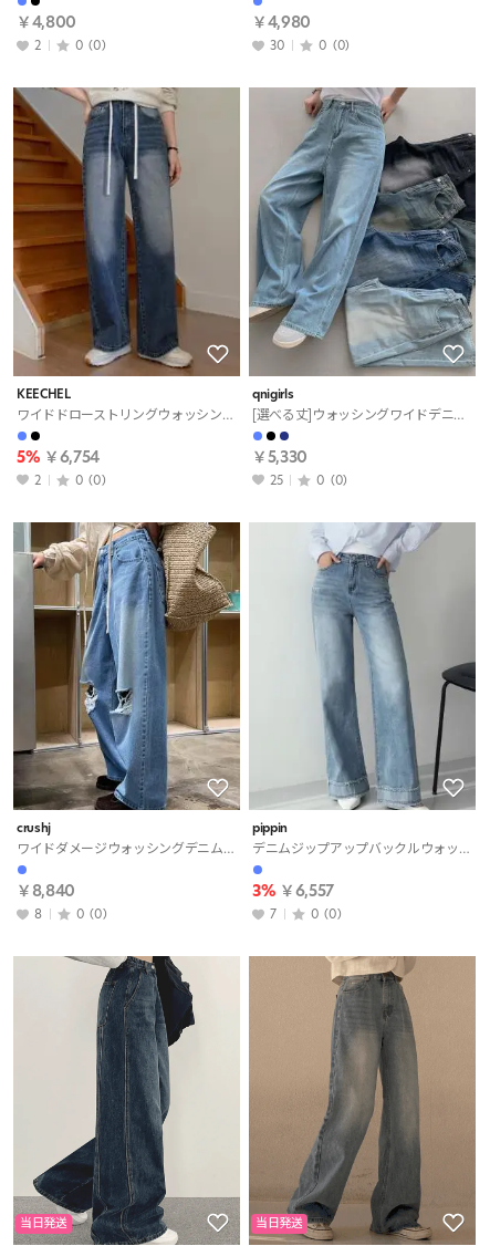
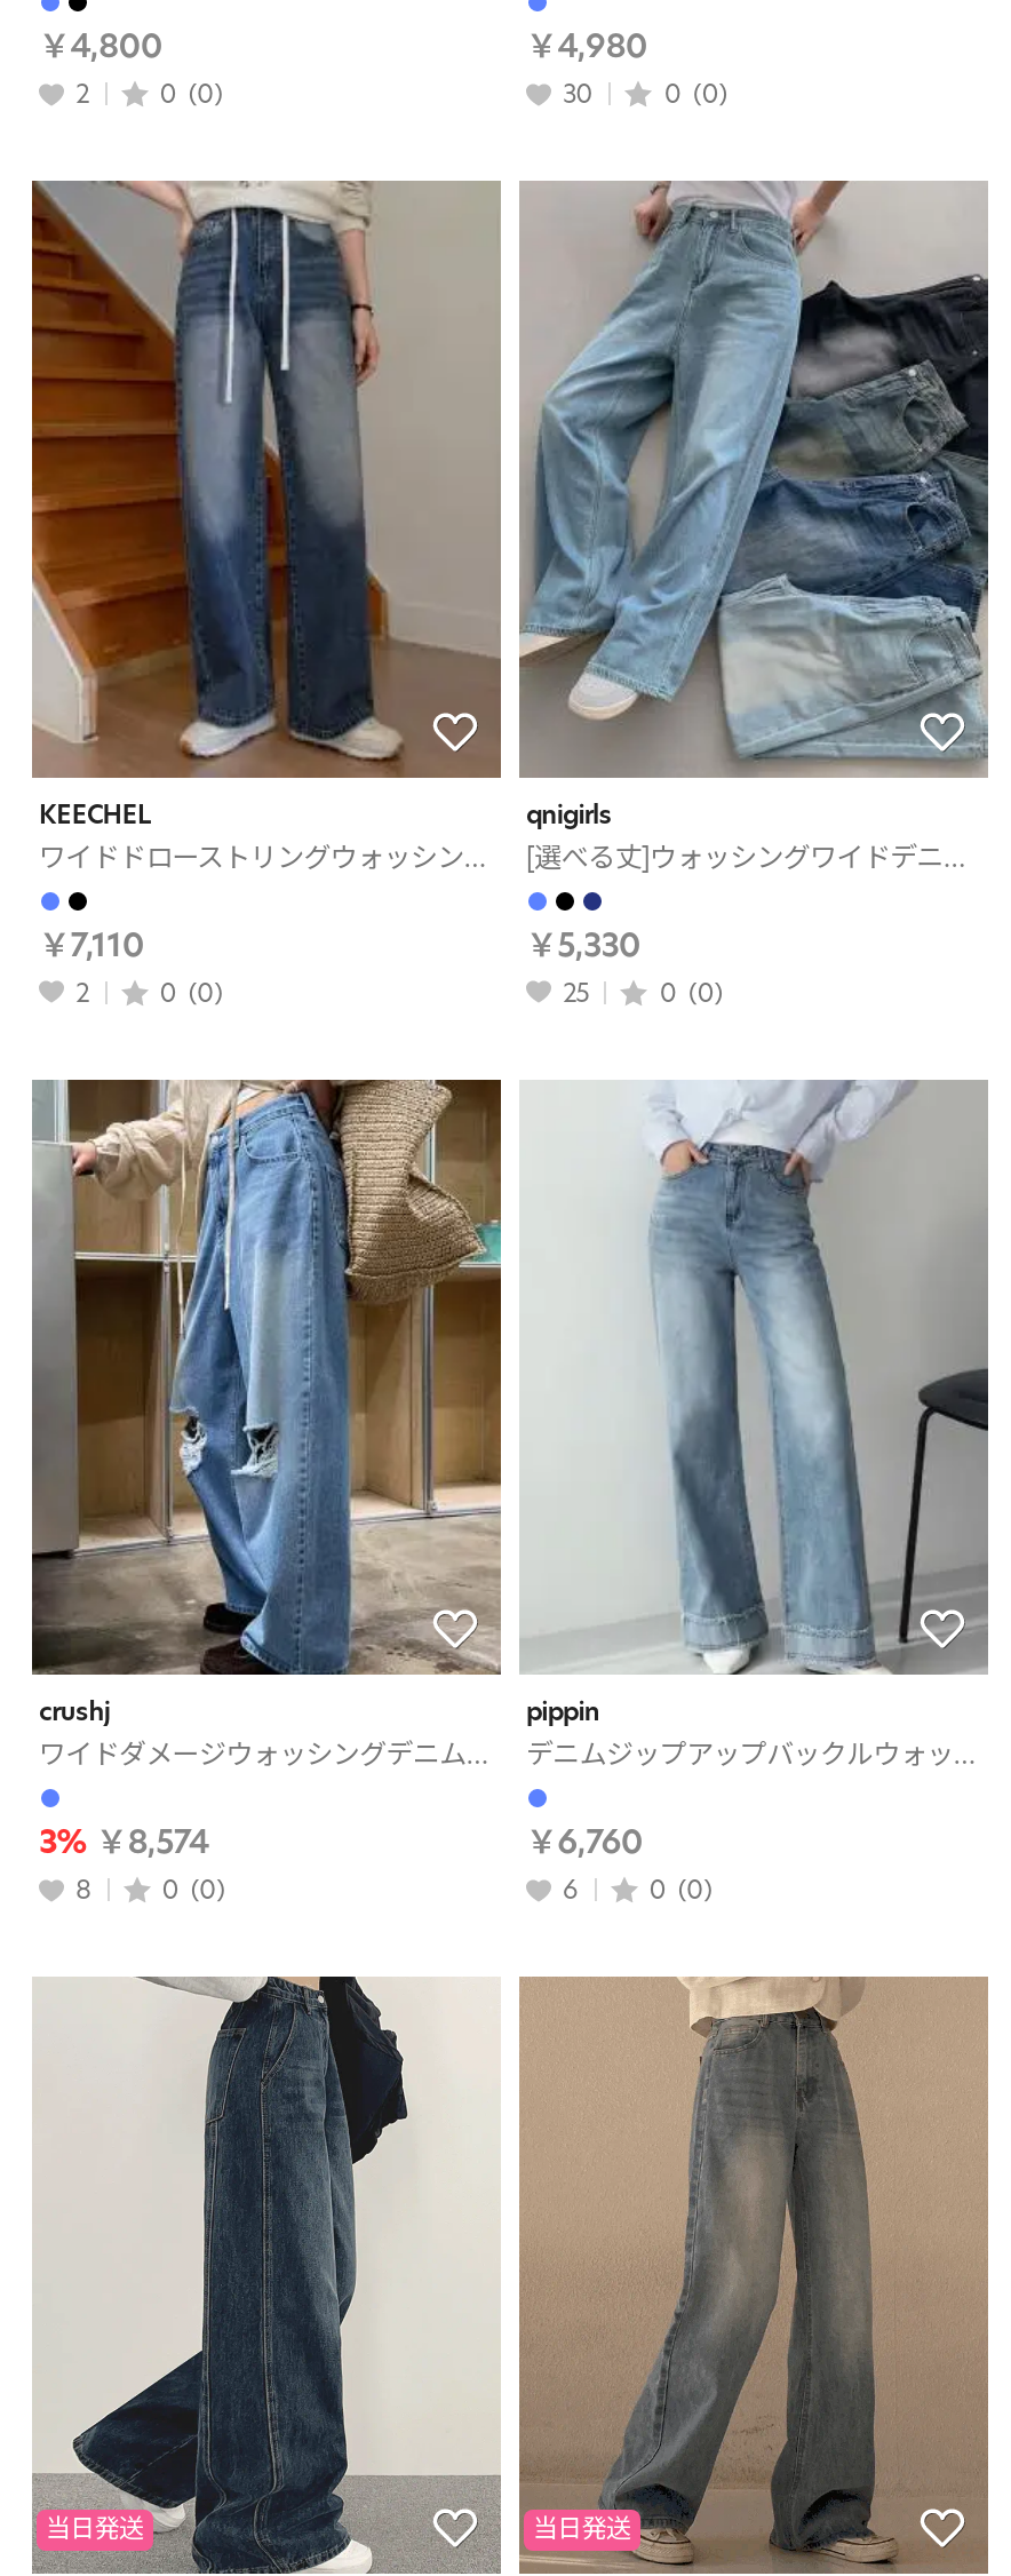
[17,446,100,468] 5% ￥6,754 -> [39,922,144,967] ￥7,110
[17,880,75,902] ￥8,840 -> [39,1819,208,1865] 3% ￥8,574
[252,880,334,923] 3% ￥6,557 | 7 -> [526,1819,643,1908] ￥6,760 | 6

